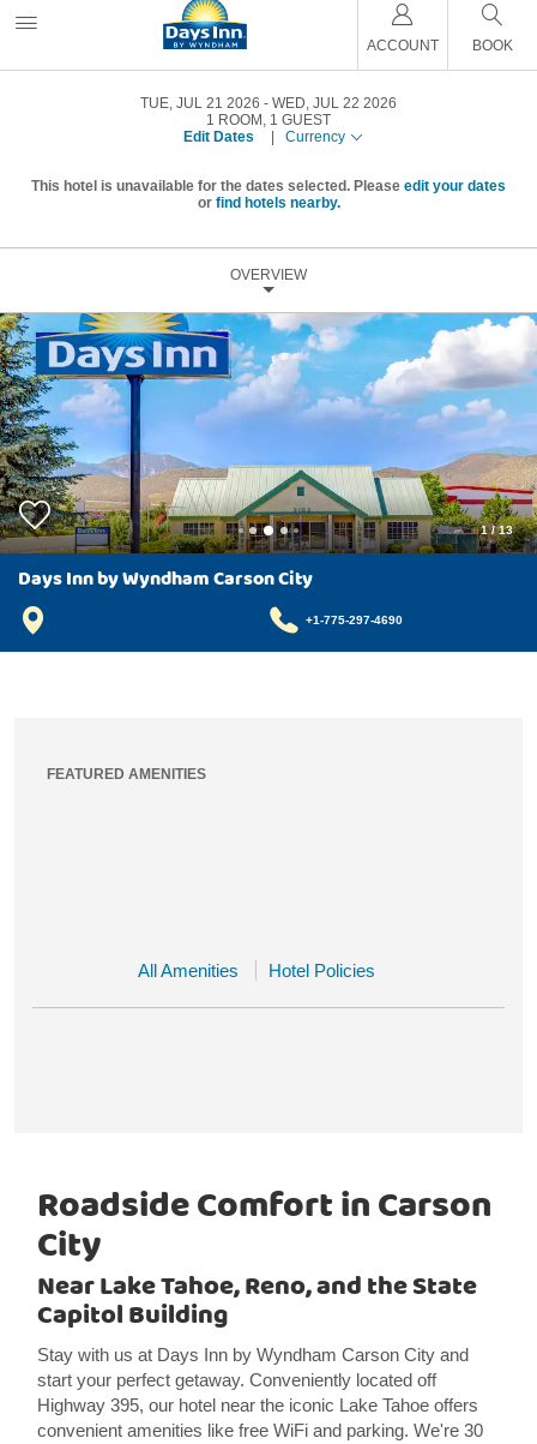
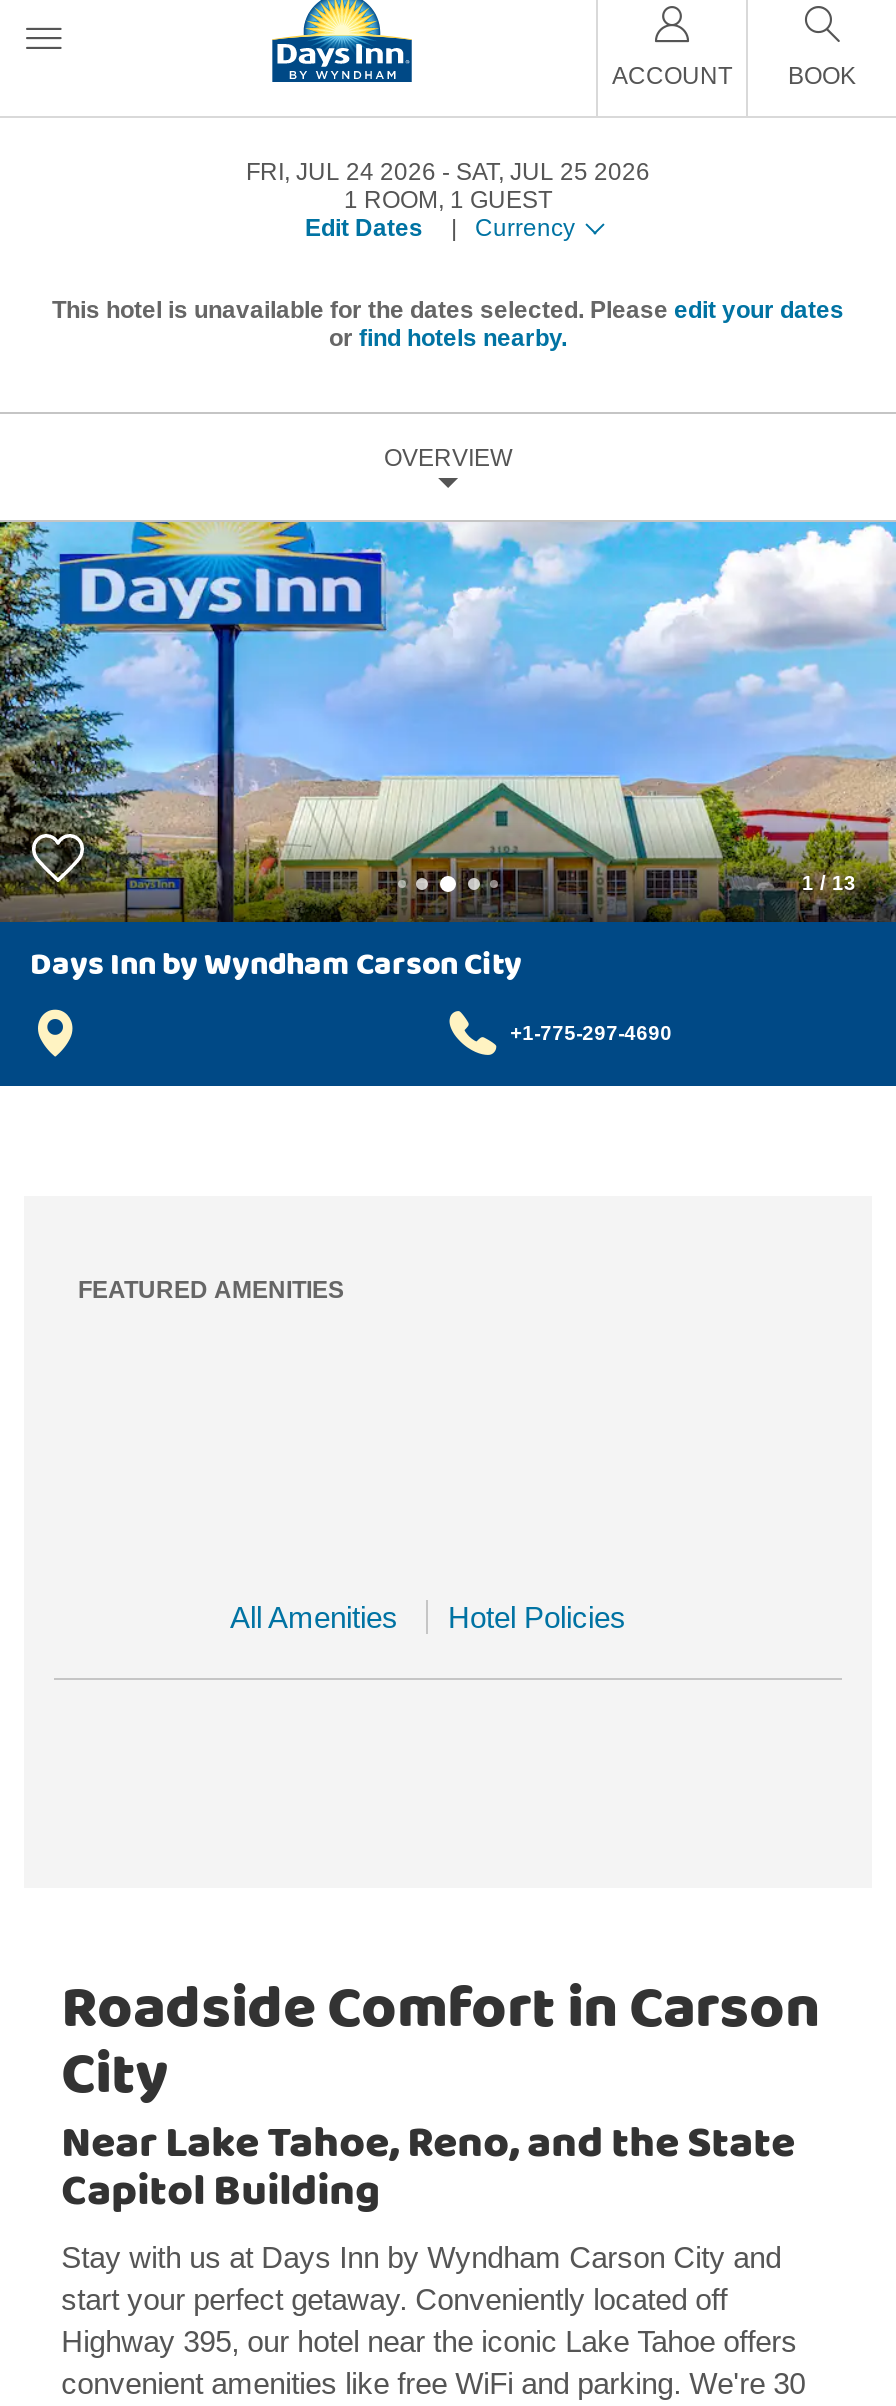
[140,95,260,112] TUE, JUL 21 2026 -> [246,158,436,186] FRI, JUL 24 2026
[272,95,397,112] WED, JUL 22 2026 -> [456,158,650,186] SAT, JUL 25 2026

